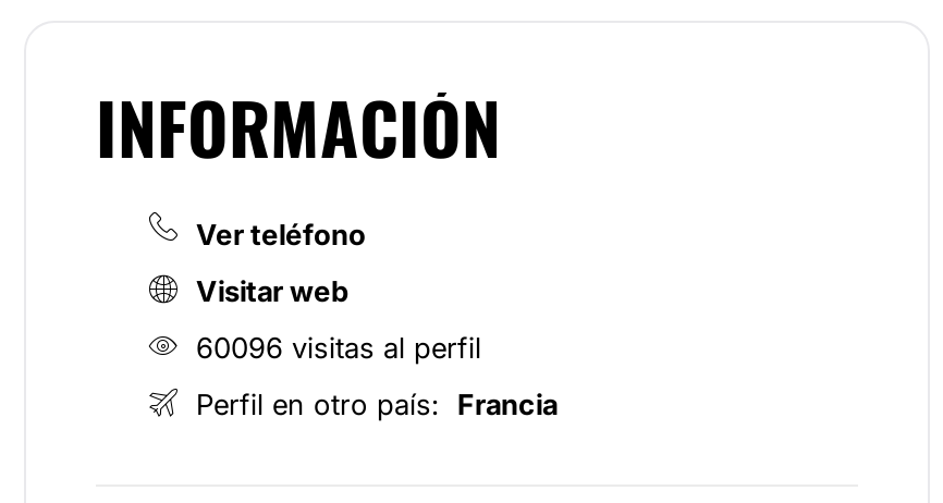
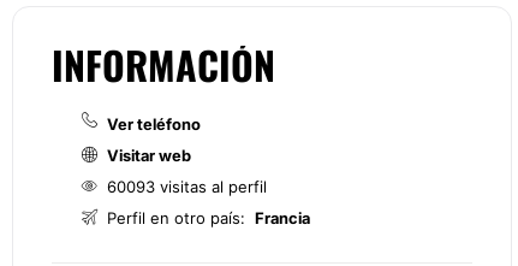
[196,330,481,365] 60096 visitas al perfil -> [107,177,267,196] 60093 visitas al perfil

